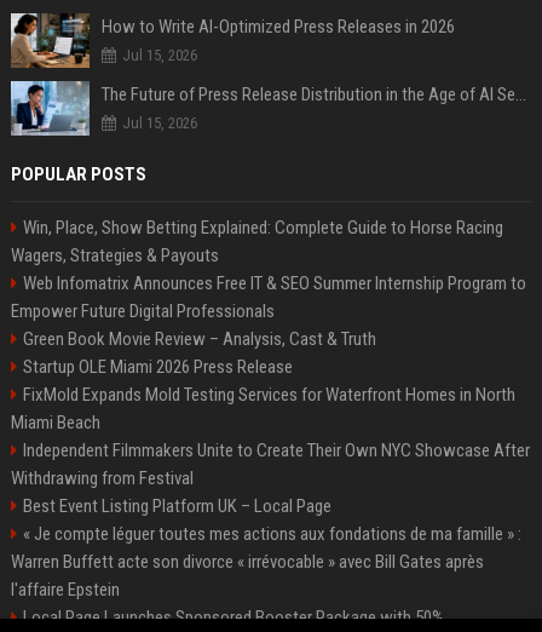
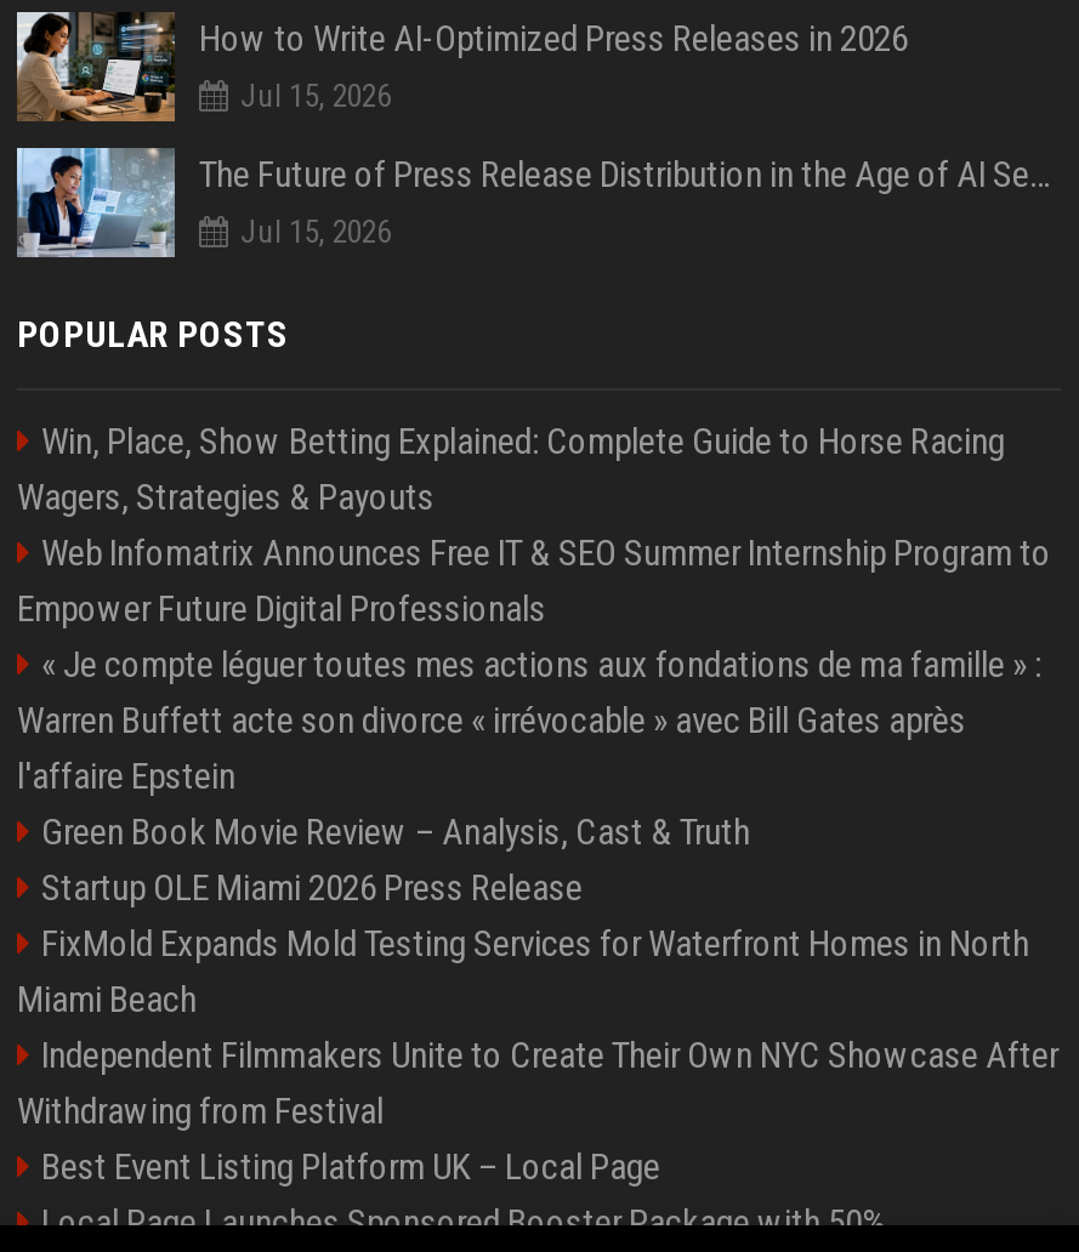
moved [11,328,530,517] -> [17,810,1058,1189]: Green Book Movie Review – Analysis, Cast & Truth | Startup OLE Miami 2026 Press Release | FixMold Expands Mold Testing Services for Waterfront Homes in North | Miami Beach | Independent Filmmakers Unite to Create Their Own NYC Showcase After | Withdrawing from Festival | Best Event Listing Platform UK – Local Page
moved [11,523,521,601] -> [17,643,1041,798]: « Je compte léguer toutes mes actions aux fondations de ma famille » : | Warren Buffett acte son divorce « irrévocable » avec Bill Gates après | l'affaire Epstein

